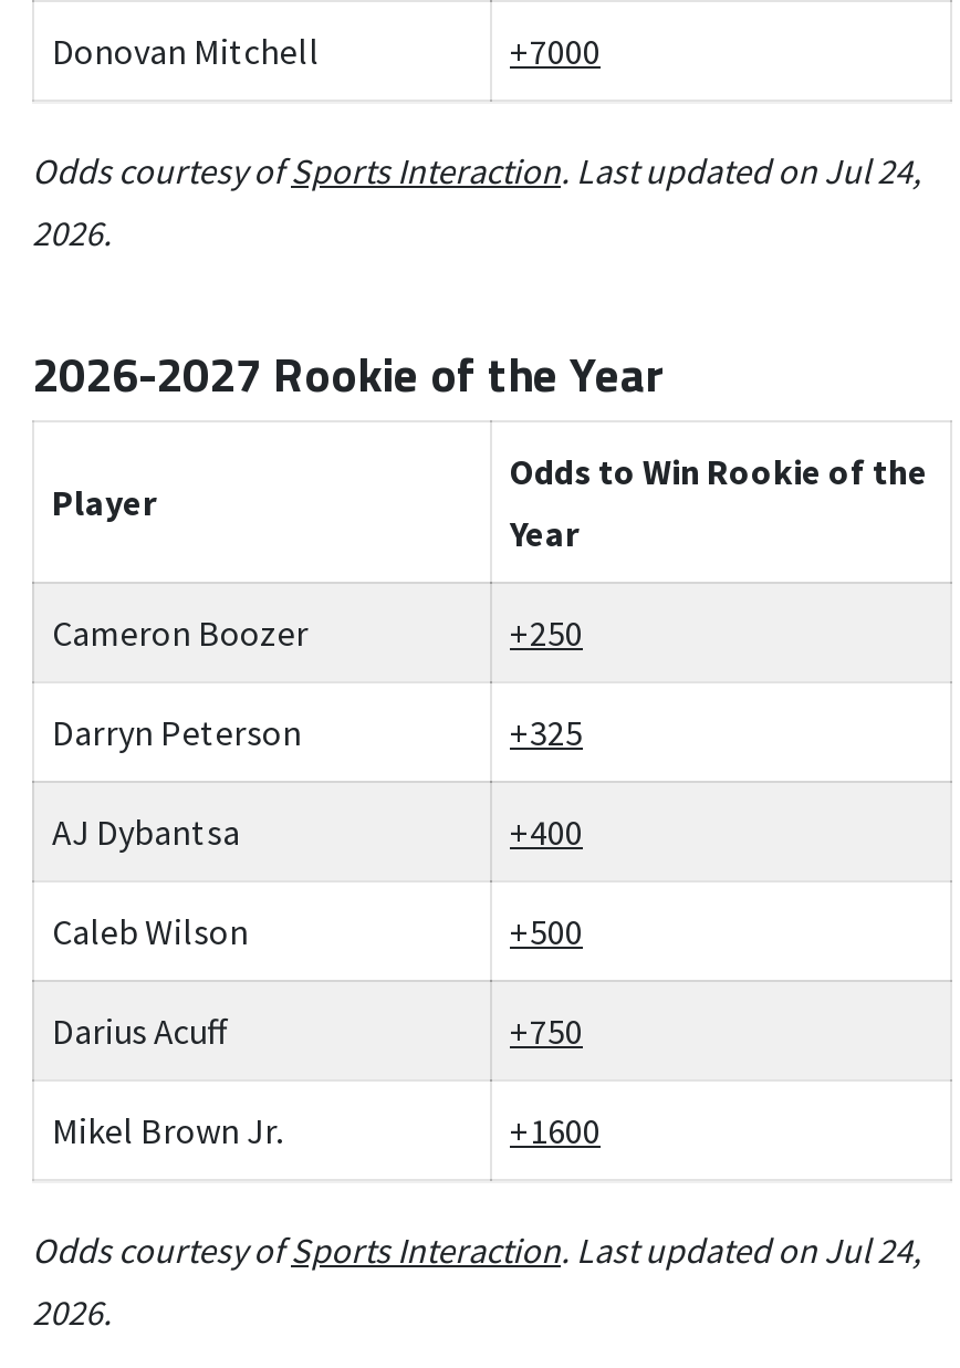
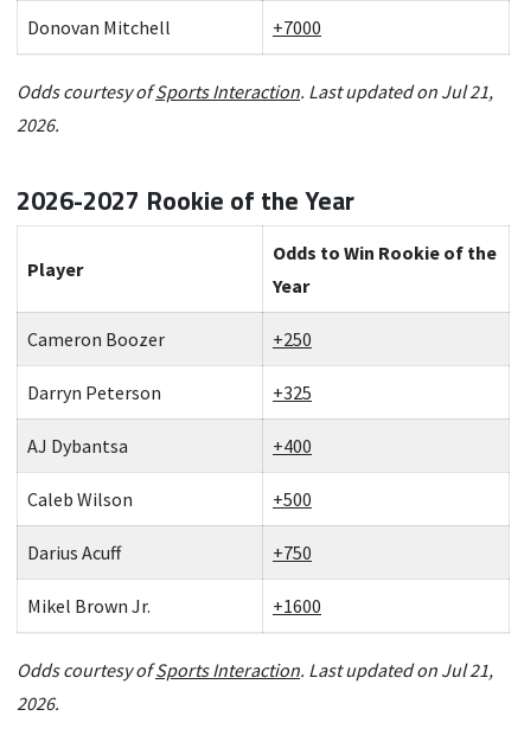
[32,148,921,192] Odds courtesy ofSports Interaction. Last updated on Jul 24, -> [17,79,493,103] Odds courtesy ofSports Interaction. Last updated on Jul 21,
[32,1227,921,1271] Odds courtesy ofSports Interaction. Last updated on Jul 24, -> [17,658,493,681] Odds courtesy ofSports Interaction. Last updated on Jul 21,

